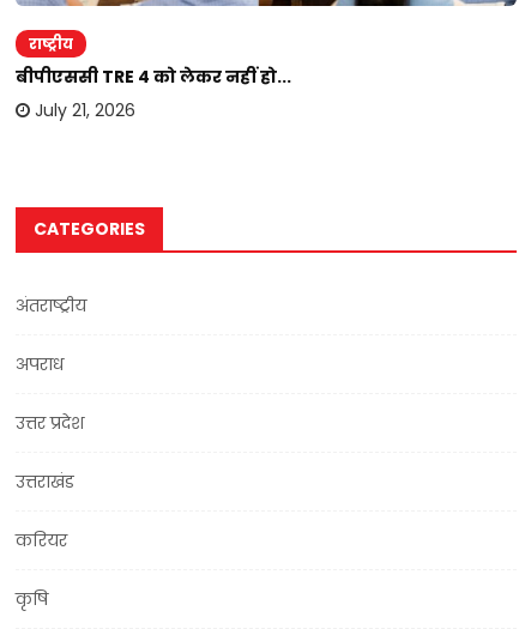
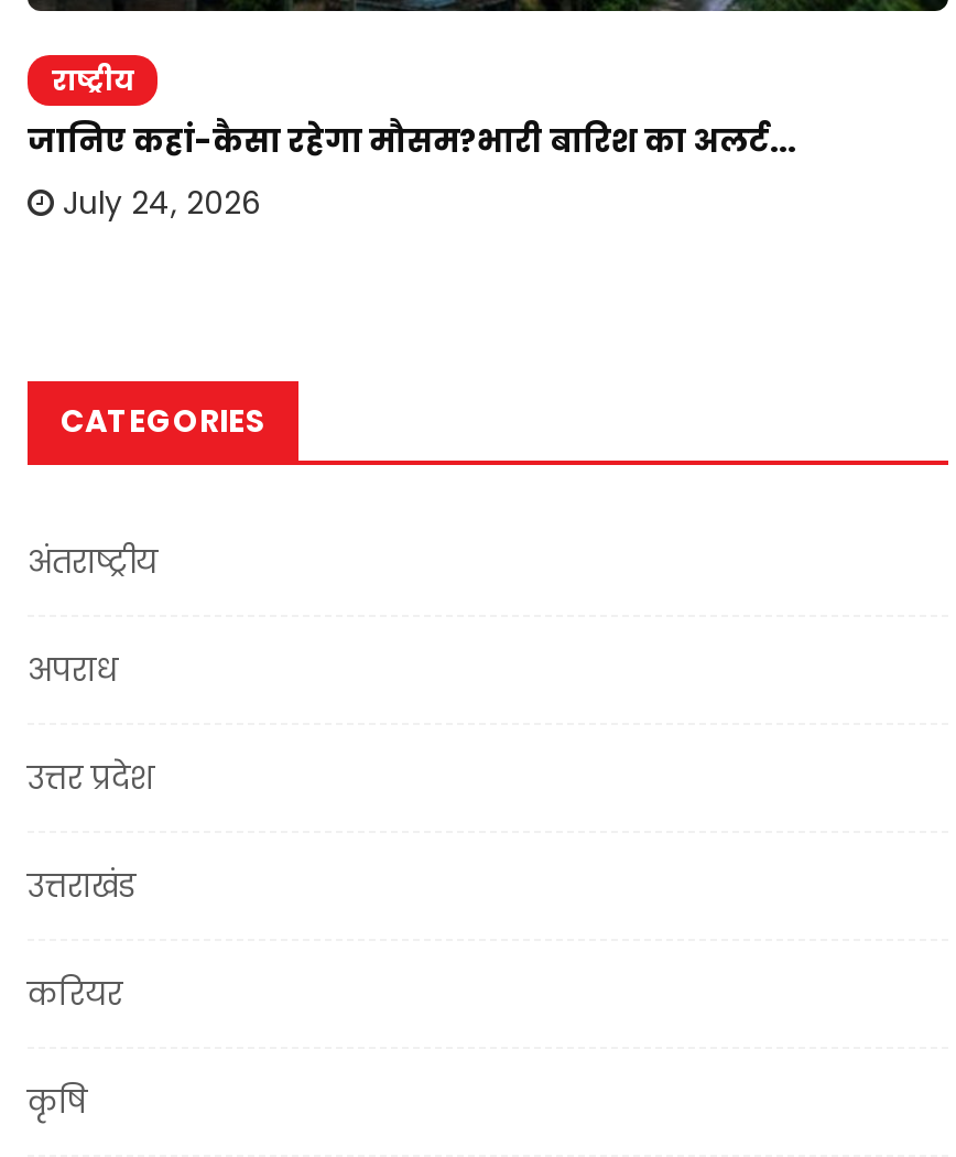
[16,64,291,122] बीपीएससी TRE 4 को लेकर नहीं हो... | July 21, 2026 -> [28,118,796,224] जानिए कहां-कैसा रहेगा मौसम?भारी बारिश का अलर्ट... | July 24, 2026

